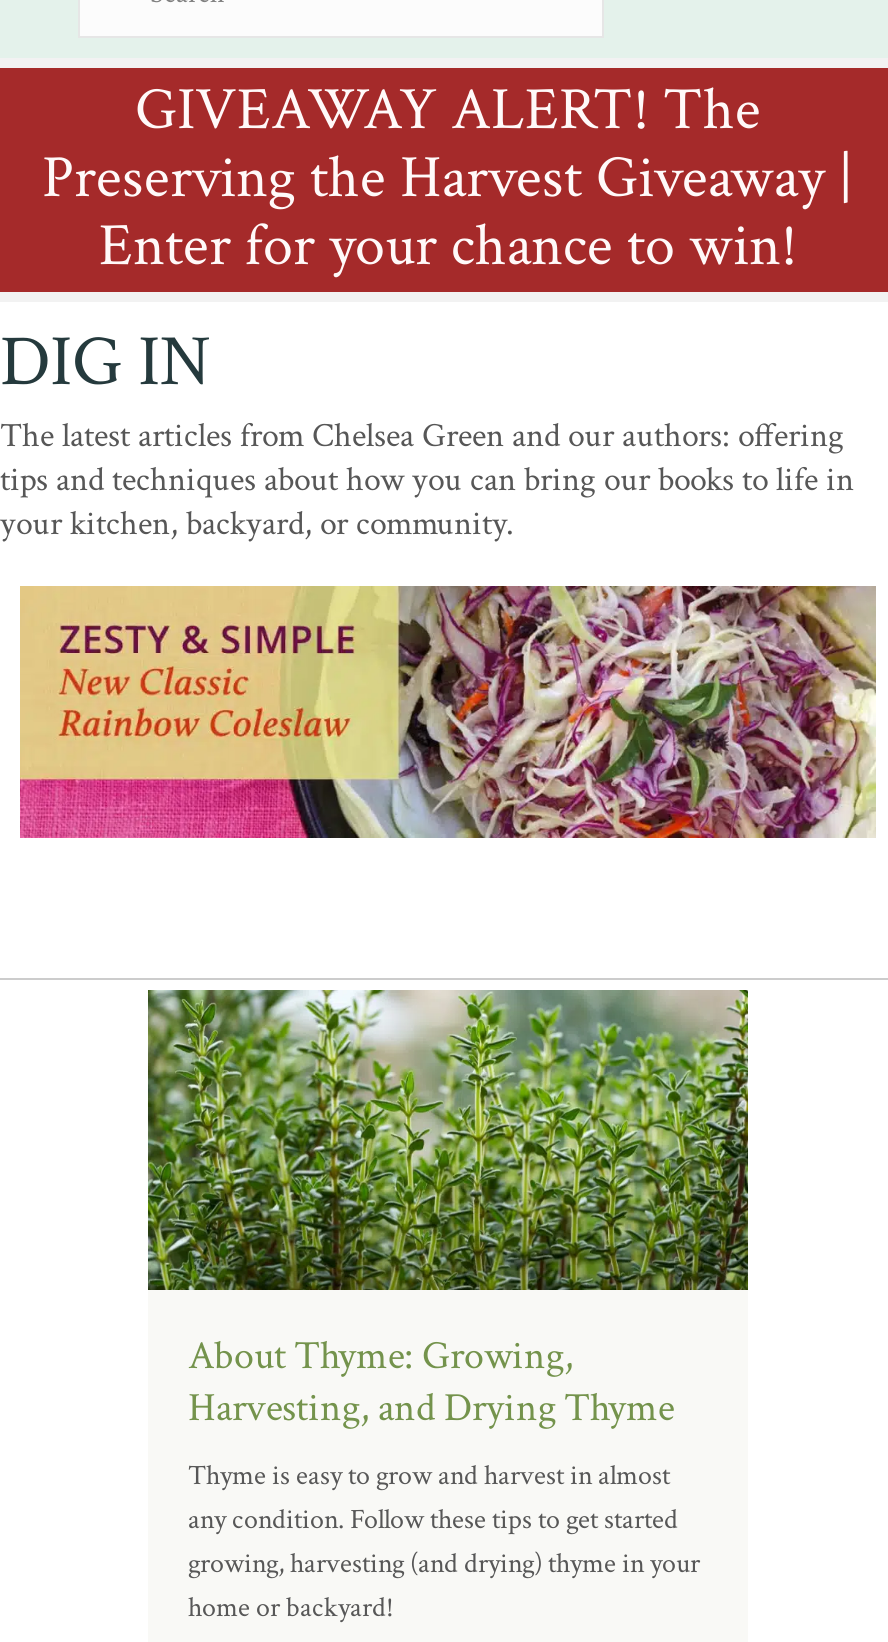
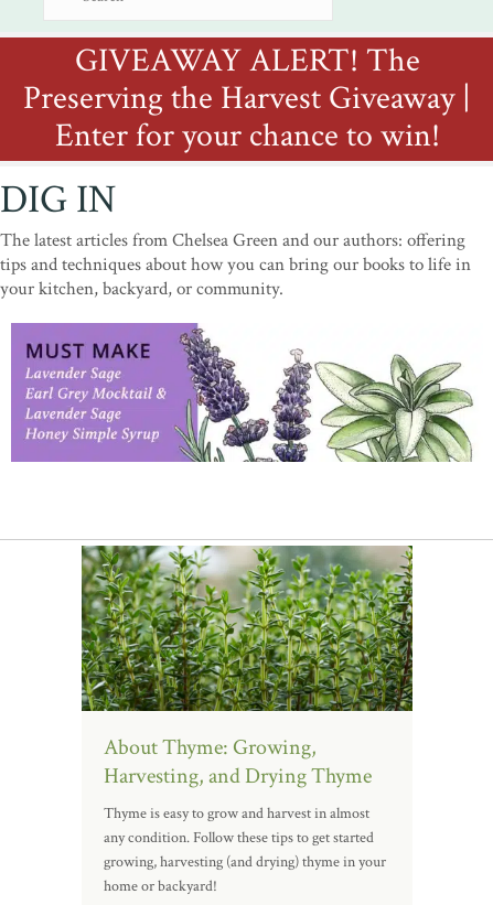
[20,584,878,840] [image] -> [11,322,483,463] [image]

